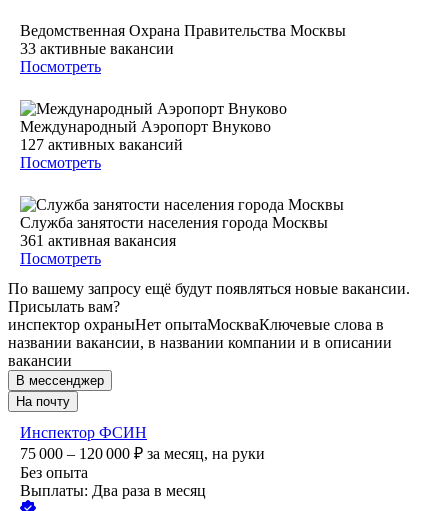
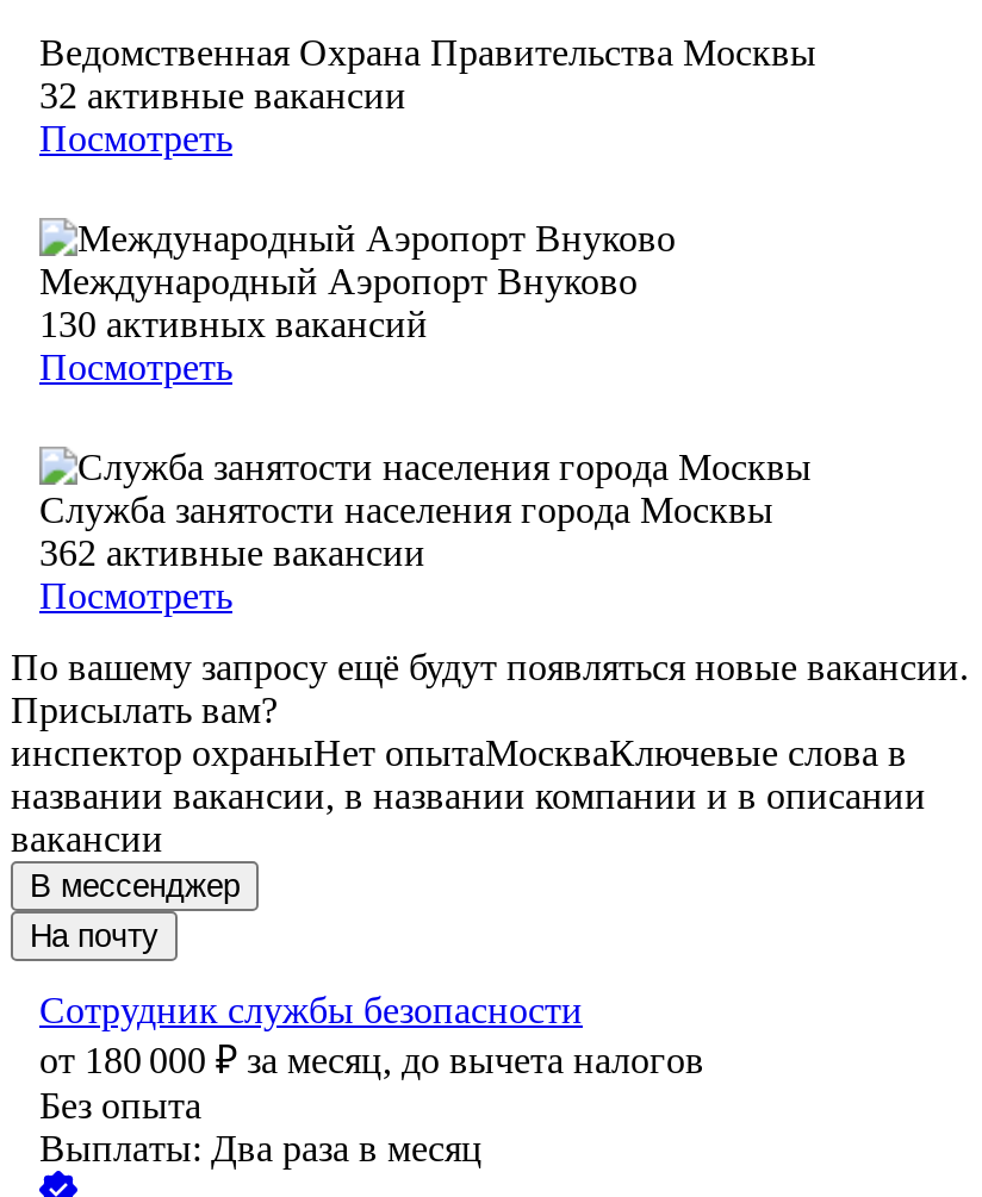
[20,40,174,57] 33 активные вакансии -> [39,76,406,116] 32 активные вакансии
[20,136,183,153] 127 активных вакансий -> [39,304,428,345] 130 активных вакансий
[20,232,176,249] 361 активная вакансия -> [39,533,425,574] 362 активные вакансии
[20,424,265,462] Инспектор ФСИН | 75 000 – 120 000 ₽ за месяц, на руки -> [39,990,704,1081] Сотрудник службы безопасности | от 180 000 ₽ за месяц, до вычета налогов

